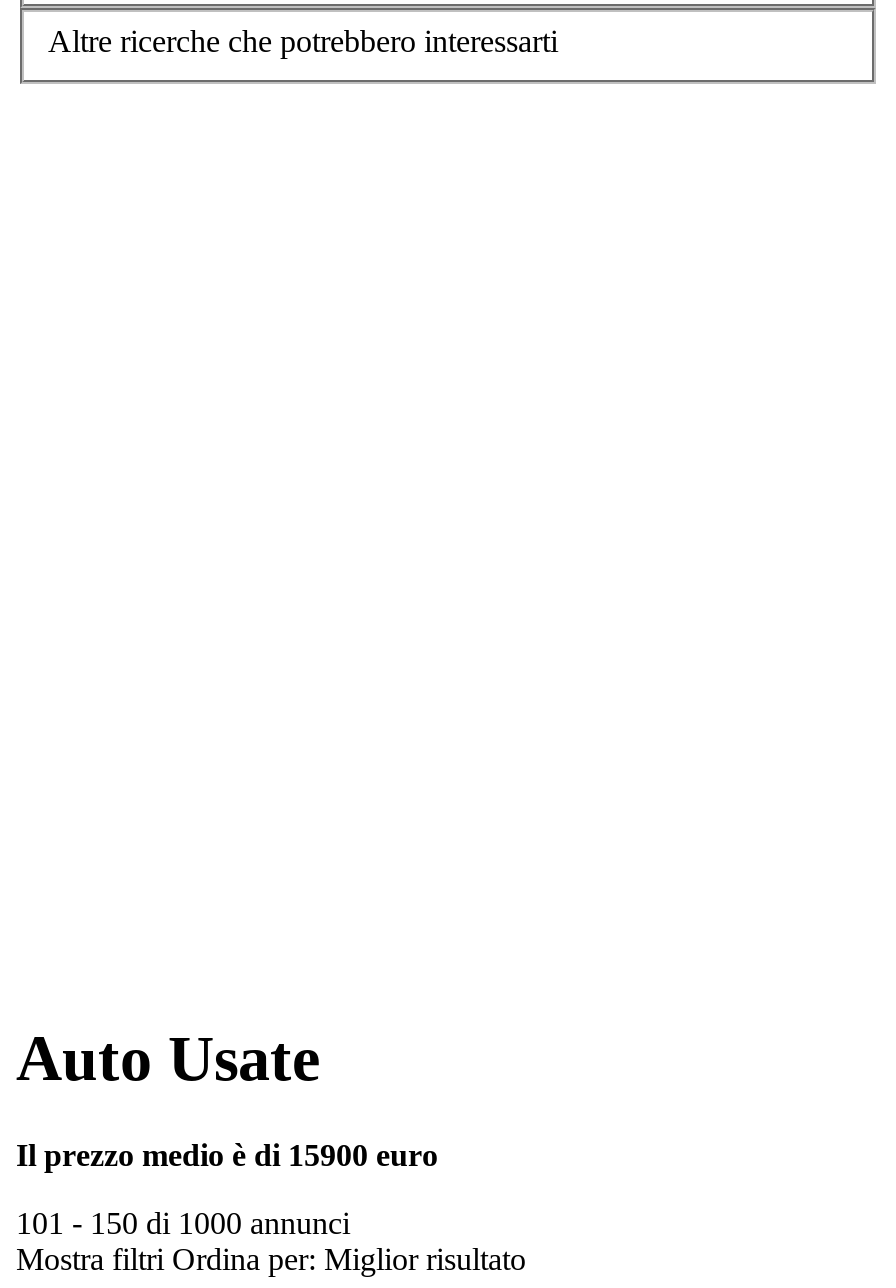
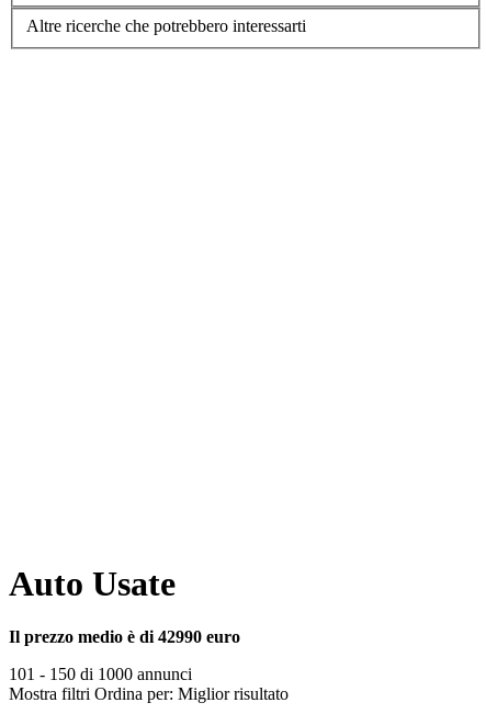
[16,1139,438,1173] Il prezzo medio è di 15900 euro -> [9,628,240,646] Il prezzo medio è di 42990 euro

